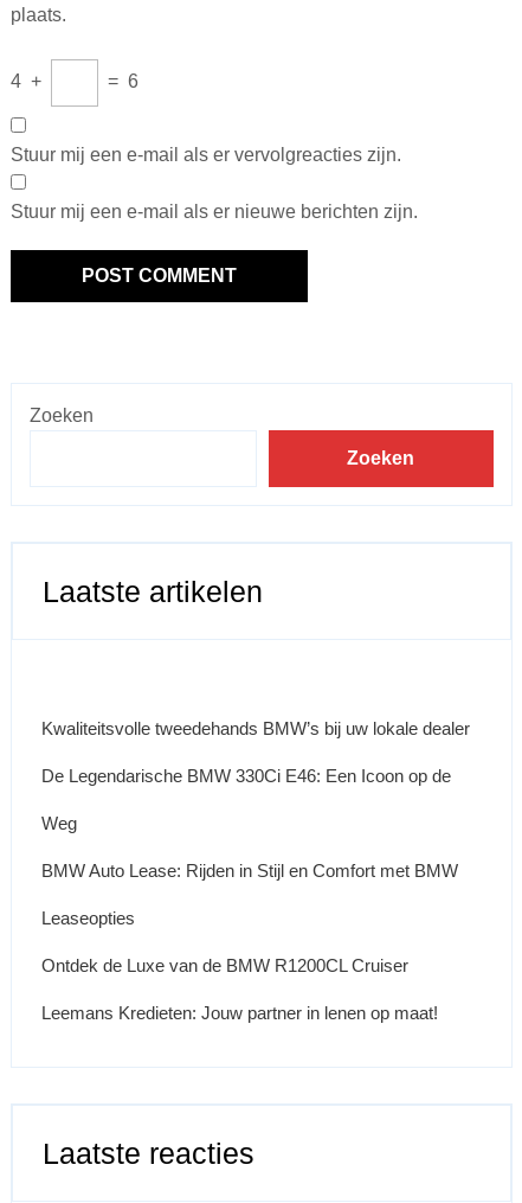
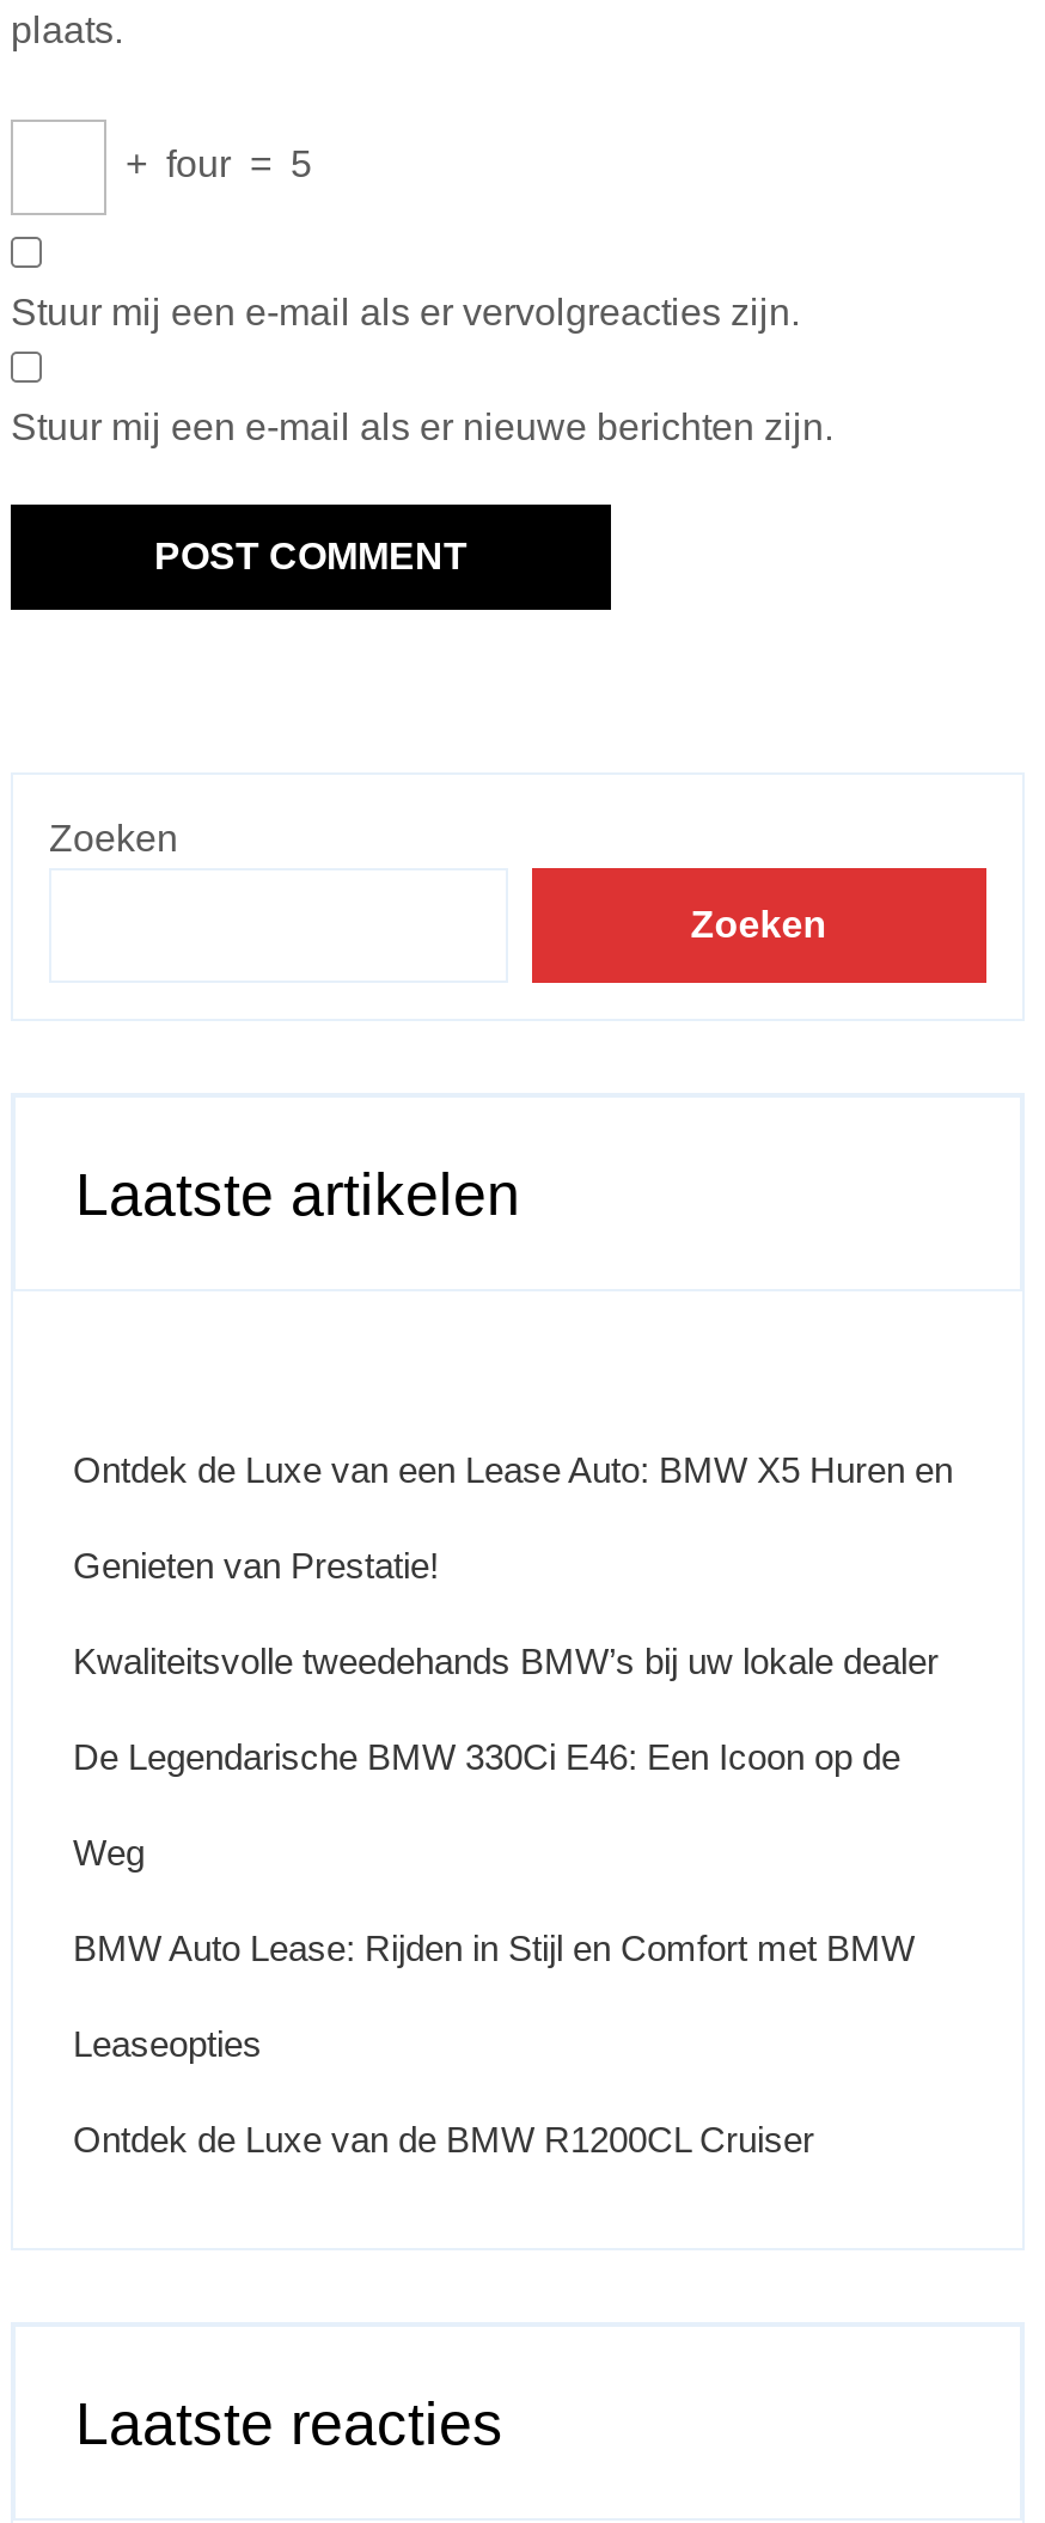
[11,71,138,91] 4 + | = 6 -> [116,143,312,184] + four = 5
none -> [73,1450,953,1587] Ontdek de Luxe van een Lease Auto: BMW X5 Huren en | Genieten van Prestatie!
moved [41,719,470,976] -> [73,1642,939,2161]: Kwaliteitsvolle tweedehands BMW’s bij uw lokale dealer | De Legendarische BMW 330Ci E46: Een Icoon op de | Weg | BMW Auto Lease: Rijden in Stijl en Comfort met BMW | Leaseopties | Ontdek de Luxe van de BMW R1200CL Cruiser
[41,1003,438,1023] Leemans Kredieten: Jouw partner in lenen op maat! -> none

